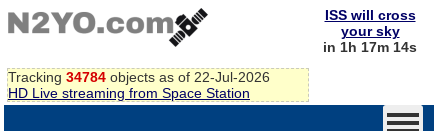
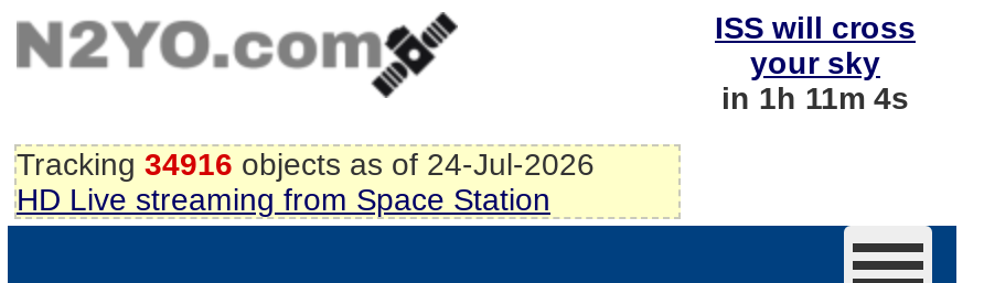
[323,39,417,55] in 1h 17m 14s -> [721,80,909,116] in 1h 11m 4s
[8,69,270,85] Tracking 34784 objects as of 22-Jul-2026 -> [17,146,595,181] Tracking 34916 objects as of 24-Jul-2026

